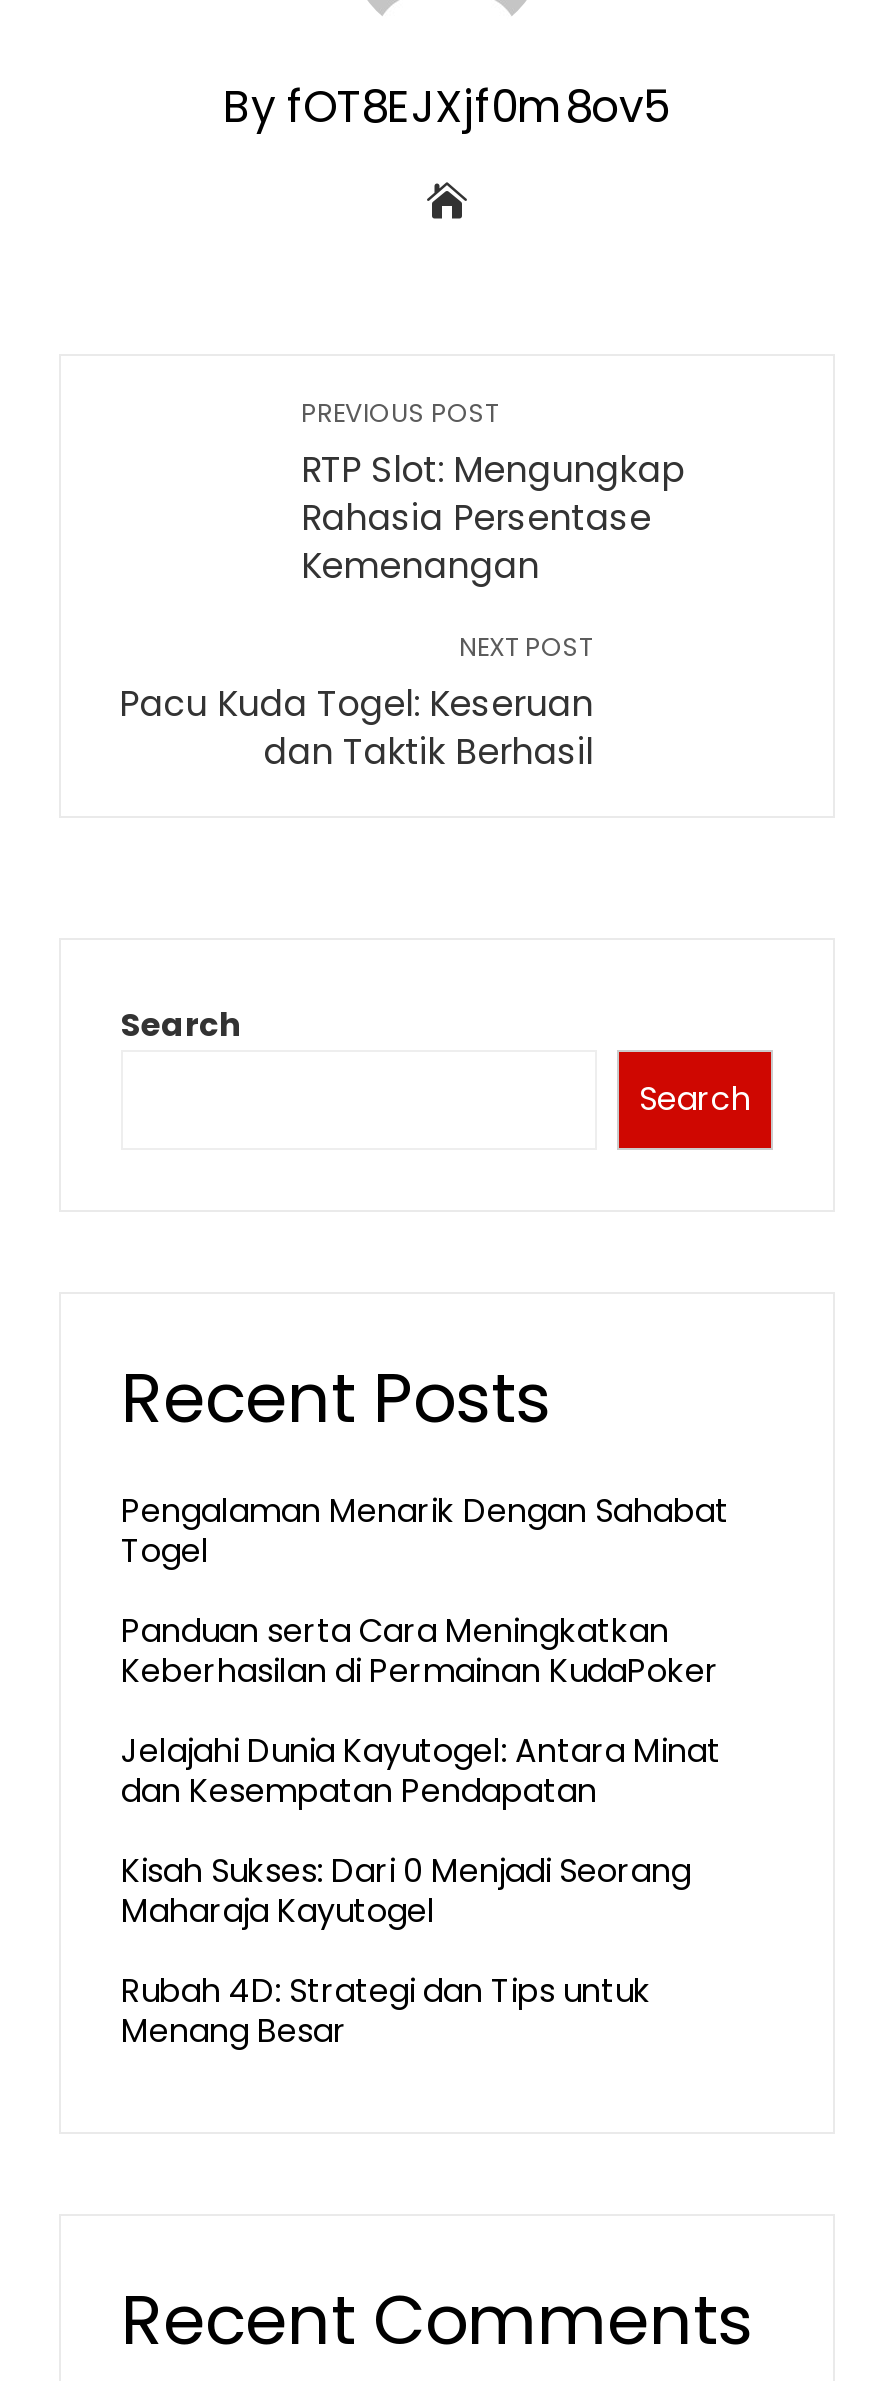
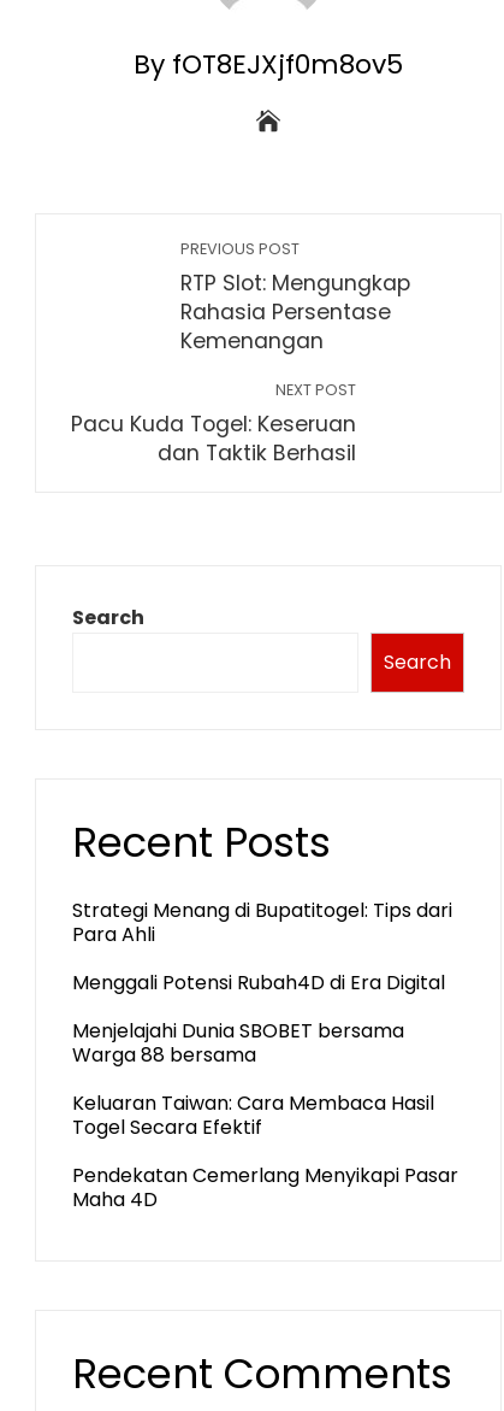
[121,1488,729,1574] Pengalaman Menarik Dengan Sahabat | Togel -> [72,896,452,948] Strategi Menang di Bupatitogel: Tips dari | Para Ahli
[121,1608,719,1694] Panduan serta Cara Meningkatkan | Keberhasilan di Permainan KudaPoker -> [72,969,445,996] Menggali Potensi Rubah4D di Era Digital
[121,1728,721,1814] Jelajahi Dunia Kayutogel: Antara Minat | dan Kesempatan Pendapatan -> [72,1017,404,1069] Menjelajahi Dunia SBOBET bersama | Warga 88 bersama
[121,1848,691,1934] Kisah Sukses: Dari 0 Menjadi Seorang | Maharaja Kayutogel -> [72,1089,434,1141] Keluaran Taiwan: Cara Membaca Hasil | Togel Secara Efektif
[121,1968,651,2054] Rubah 4D: Strategi dan Tips untuk | Menang Besar -> [72,1162,458,1213] Pendekatan Cemerlang Menyikapi Pasar | Maha 4D

